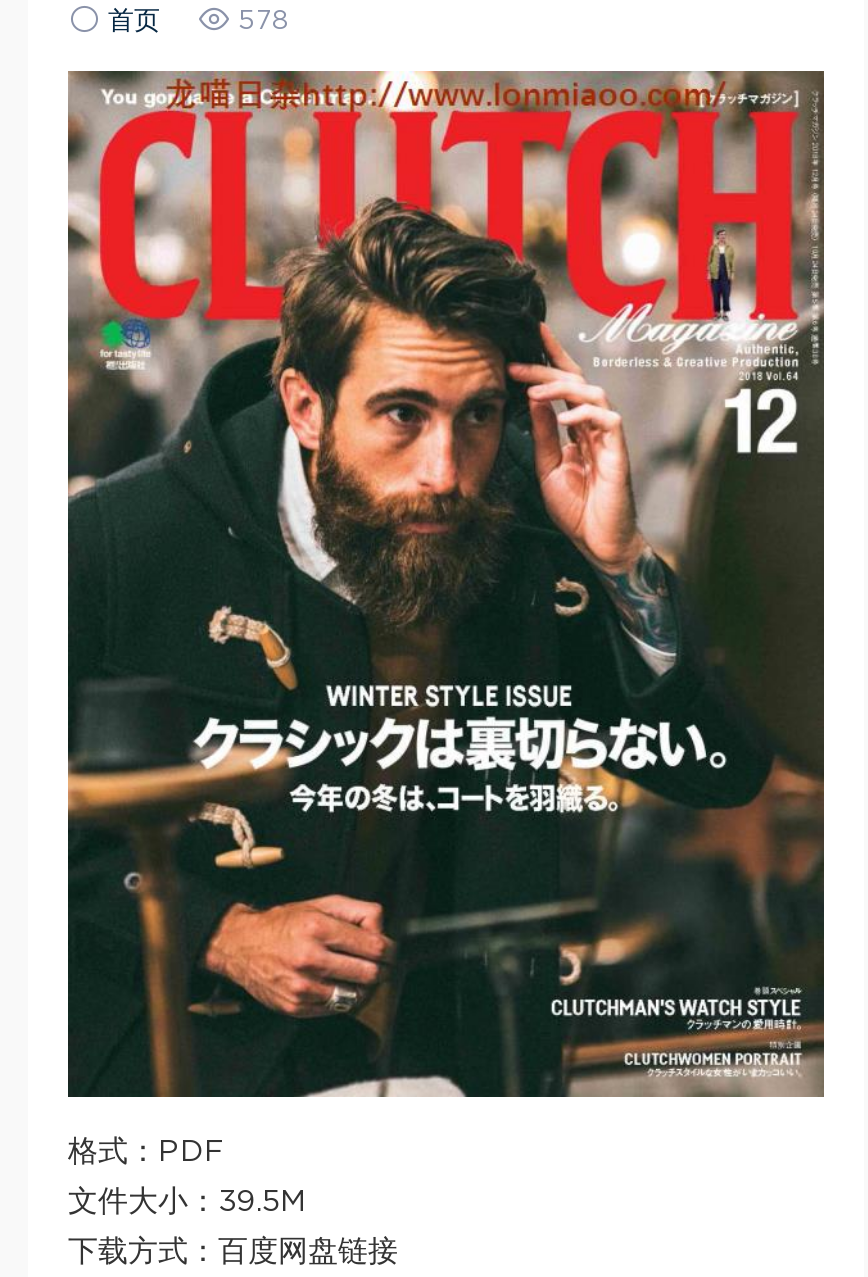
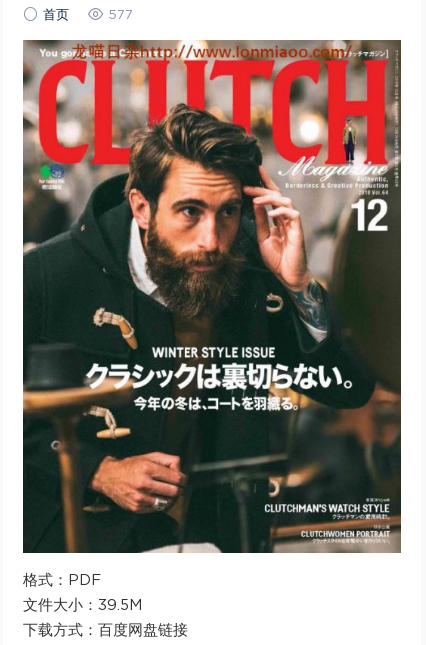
[230,9,290,35] 578 -> [104,9,133,22] 577

